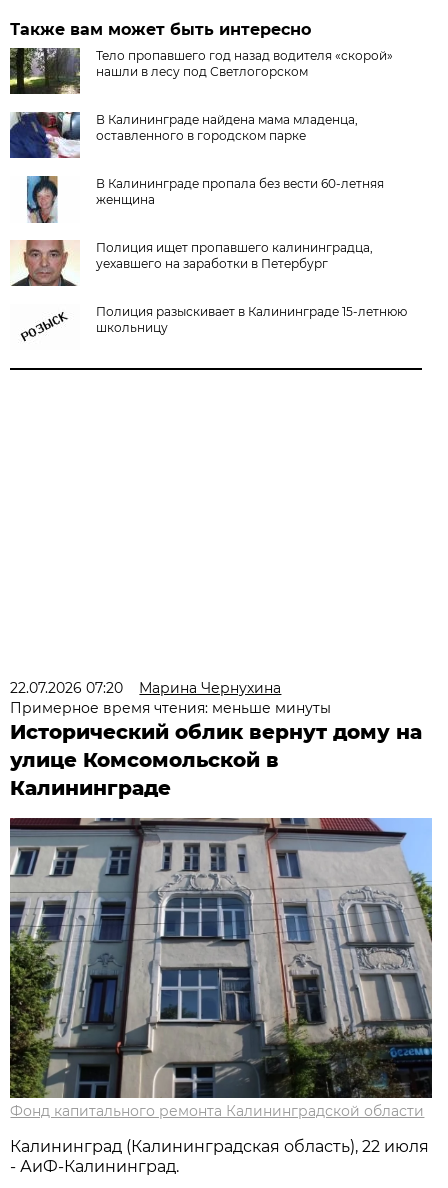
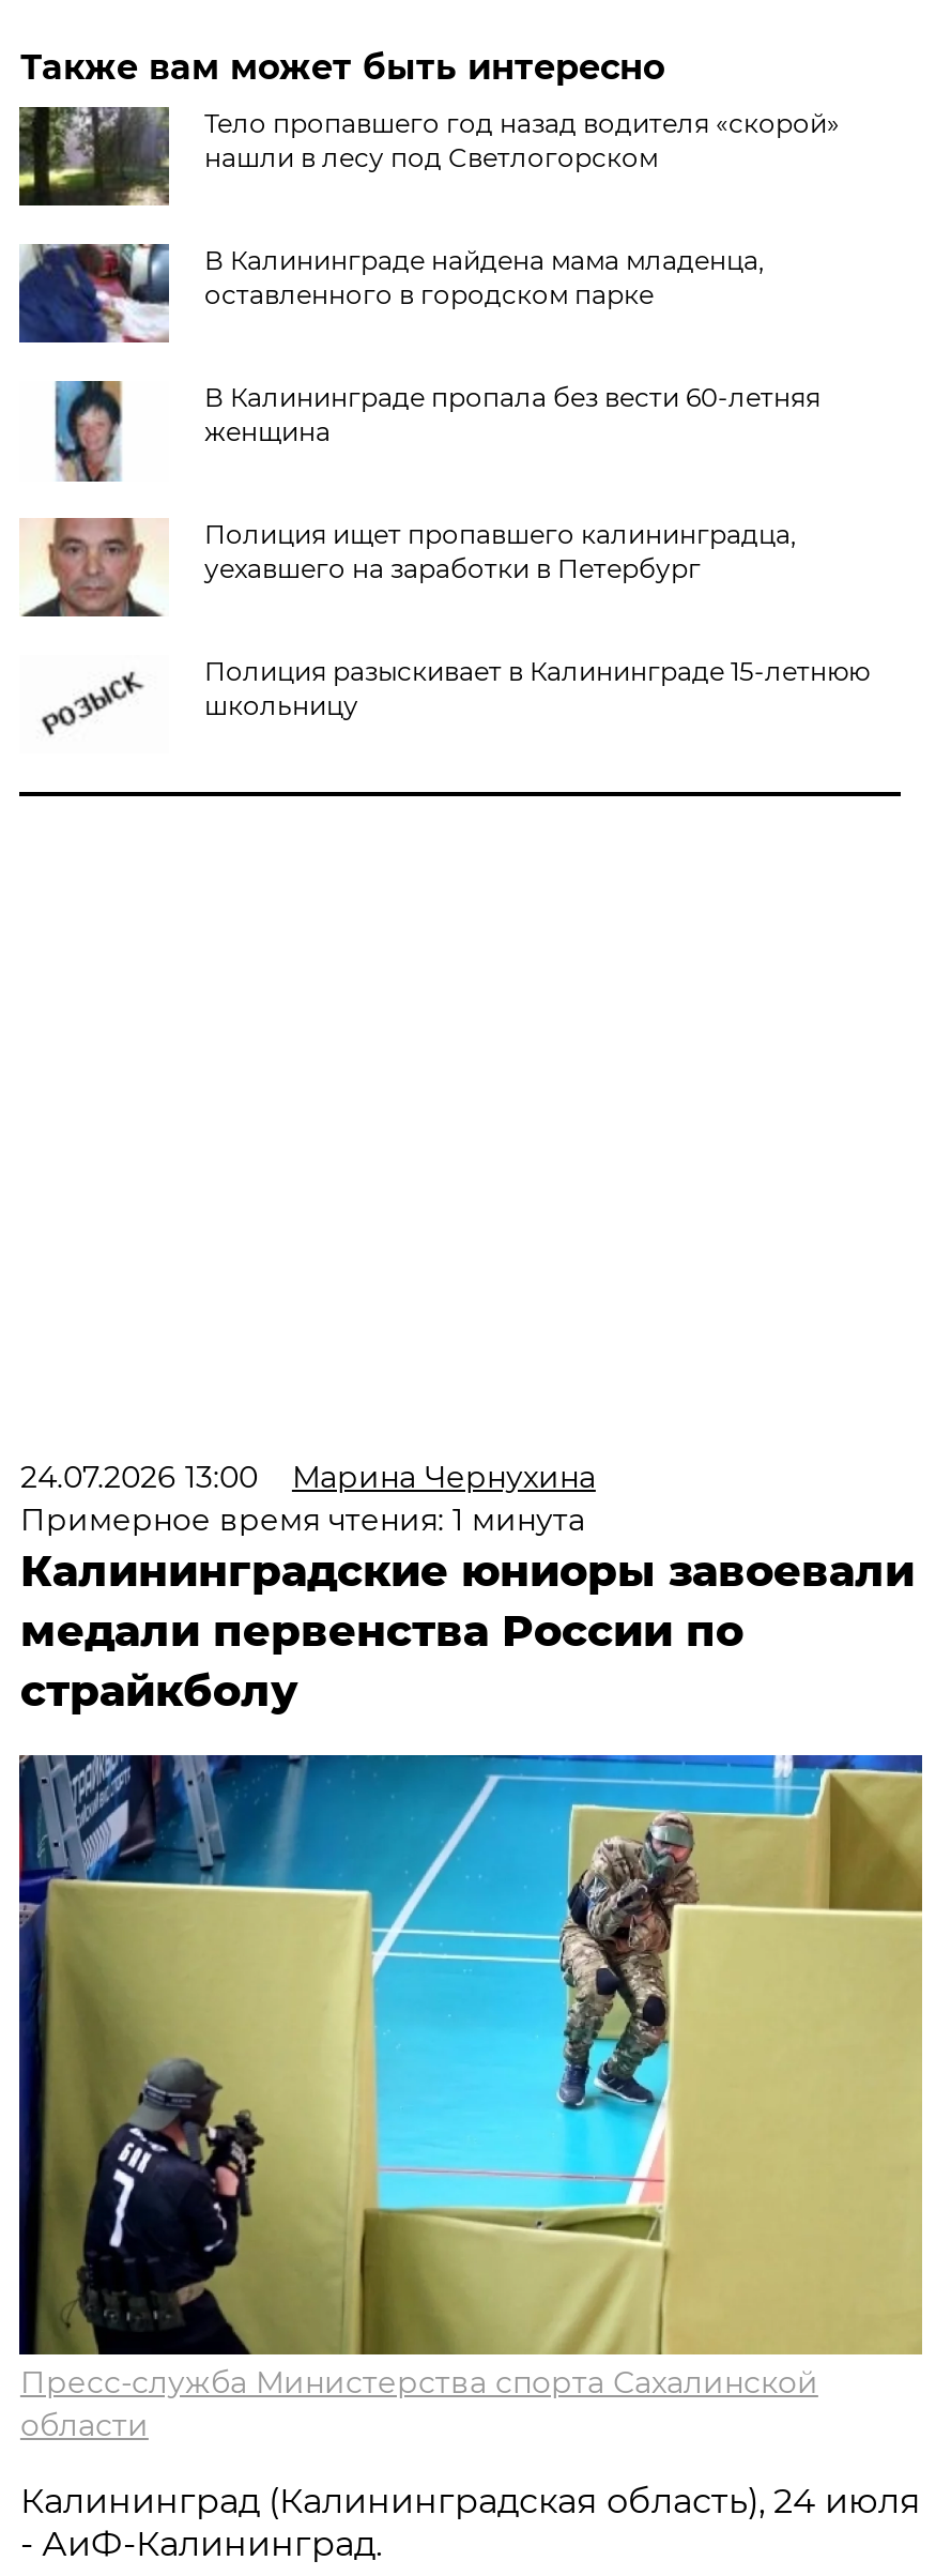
[10,679,281,697] 22.07.2026 07:20 Марина Чернухина -> [20,1457,596,1496] 24.07.2026 13:00 Марина Чернухина
[10,699,422,800] Примерное время чтения: меньше минуты | Исторический облик вернут дому на | улице Комсомольской в | Калининграде -> [20,1500,914,1716] Примерное время чтения: 1 минута | Калининградские юниоры завоевали | медали первенства России по | страйкболу
[9,817,433,1120] [image] | Фонд капитального ремонта Калининградской области -> [19,1753,924,2444] [image] | Пресс-служба Министерства спорта Сахалинской | области
[10,1137,429,1156] Калининград (Калининградская область), 22 июля -> [20,2481,921,2521] Калининград (Калининградская область), 24 июля

